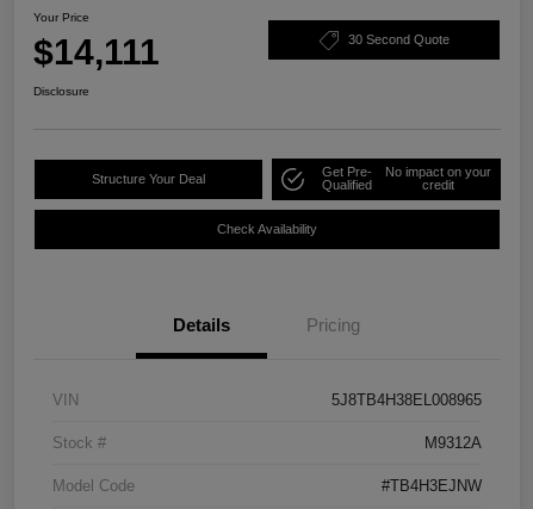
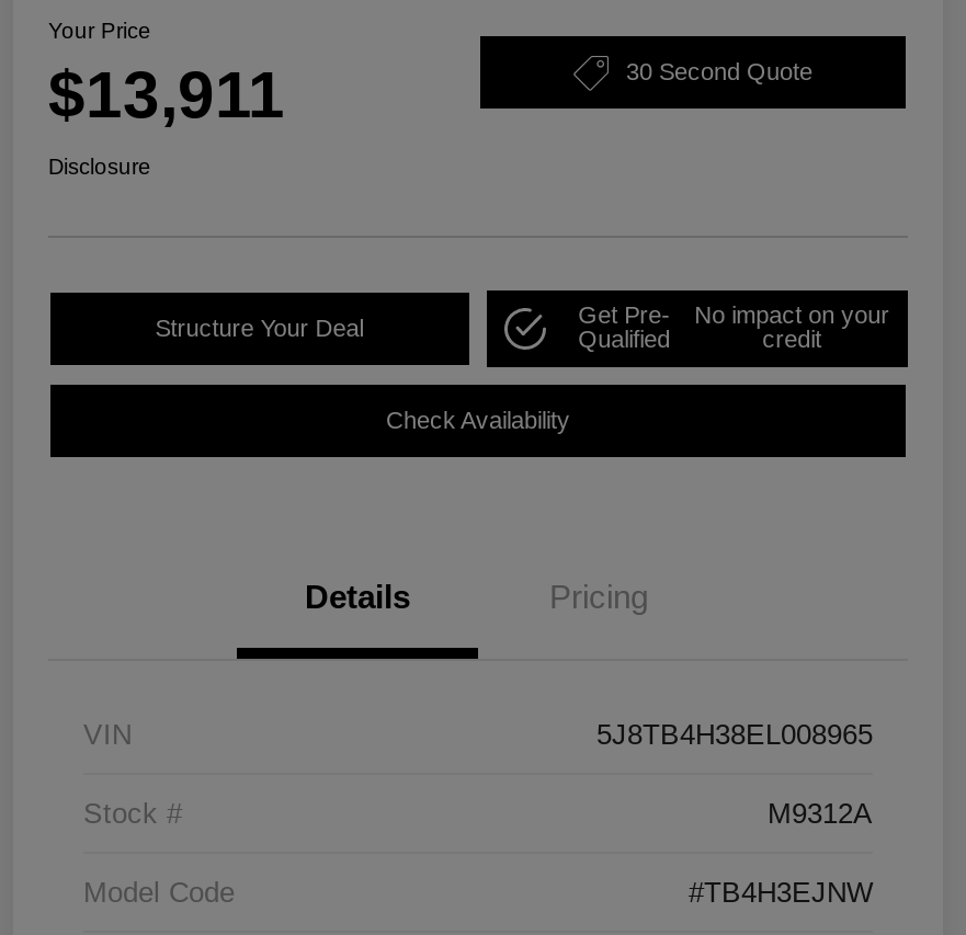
[33,32,160,71] $14,111 -> [48,58,285,130] $13,911

